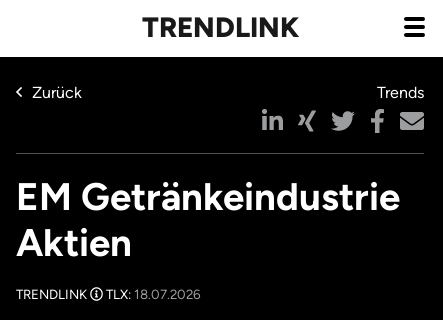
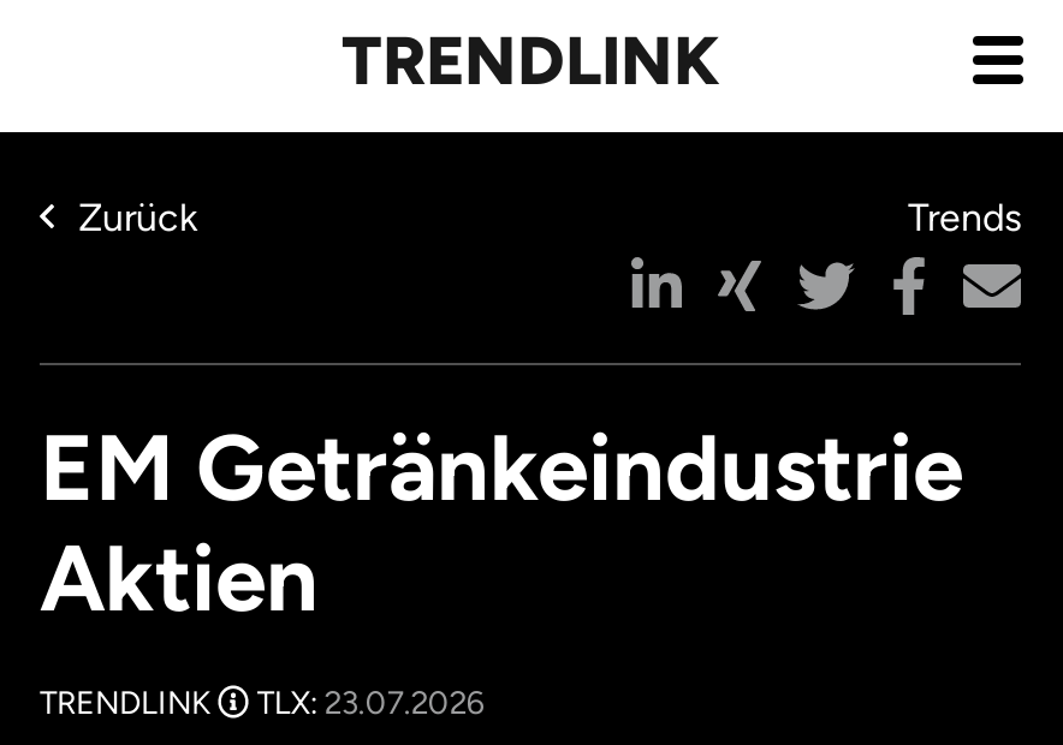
[16,286,201,302] TRENDLINK TLX: 18.07.2026 -> [40,683,485,721] TRENDLINK TLX: 23.07.2026

